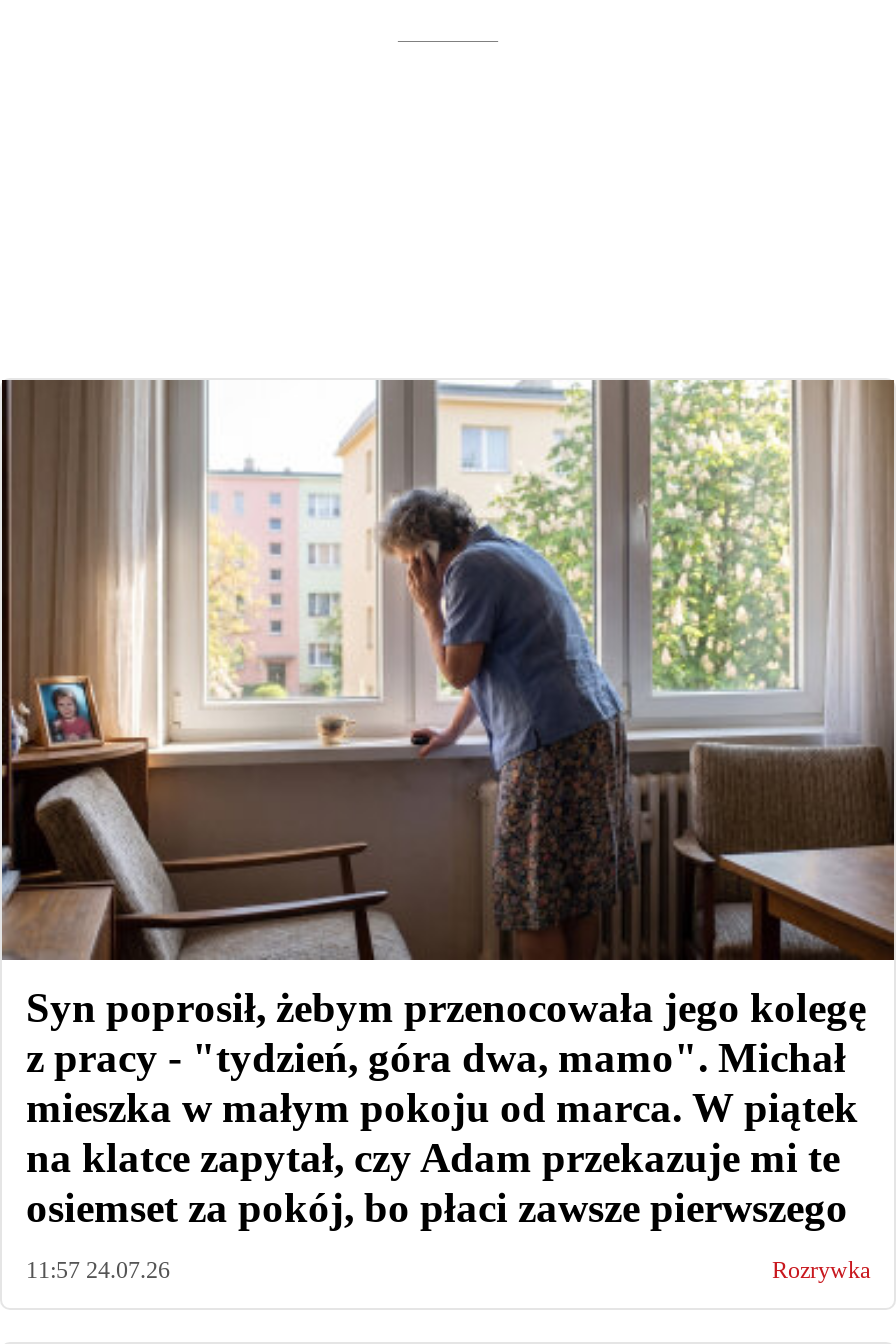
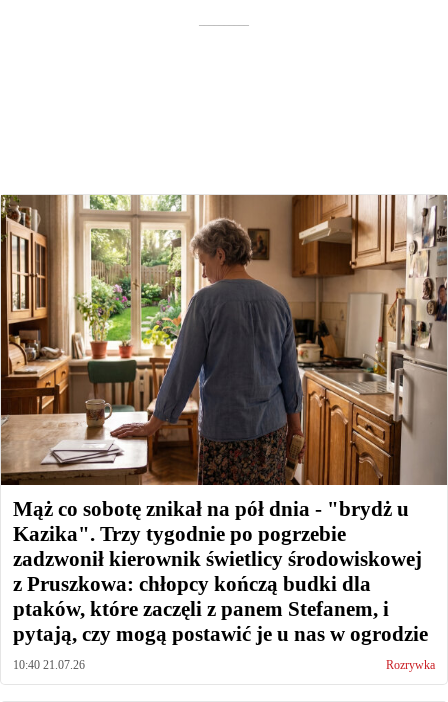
[6,378,890,1232] [image] | Syn poprosił, żebym przenocowała jego kolegę | z pracy - "tydzień, góra dwa, mamo". Michał | mieszka w małym pokoju od marca. W piątek | na klatce zapytał, czy Adam przekazuje mi te | osiemset za pokój, bo płaci zawsze pierwszego -> [3,194,445,646] [image] | Mąż co sobotę znikał na pół dnia - "brydż u | Kazika". Trzy tygodnie po pogrzebie | zadzwonił kierownik świetlicy środowiskowej | z Pruszkowa: chłopcy kończą budki dla | ptaków, które zaczęli z panem Stefanem, i | pytają, czy mogą postawić je u nas w ogrodzie
[26,1256,170,1284] 11:57 24.07.26 -> [13,658,85,672] 10:40 21.07.26

